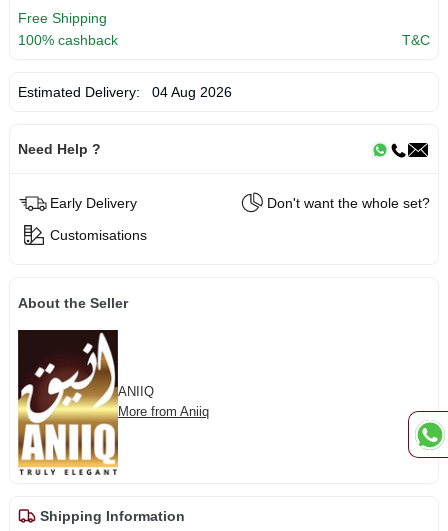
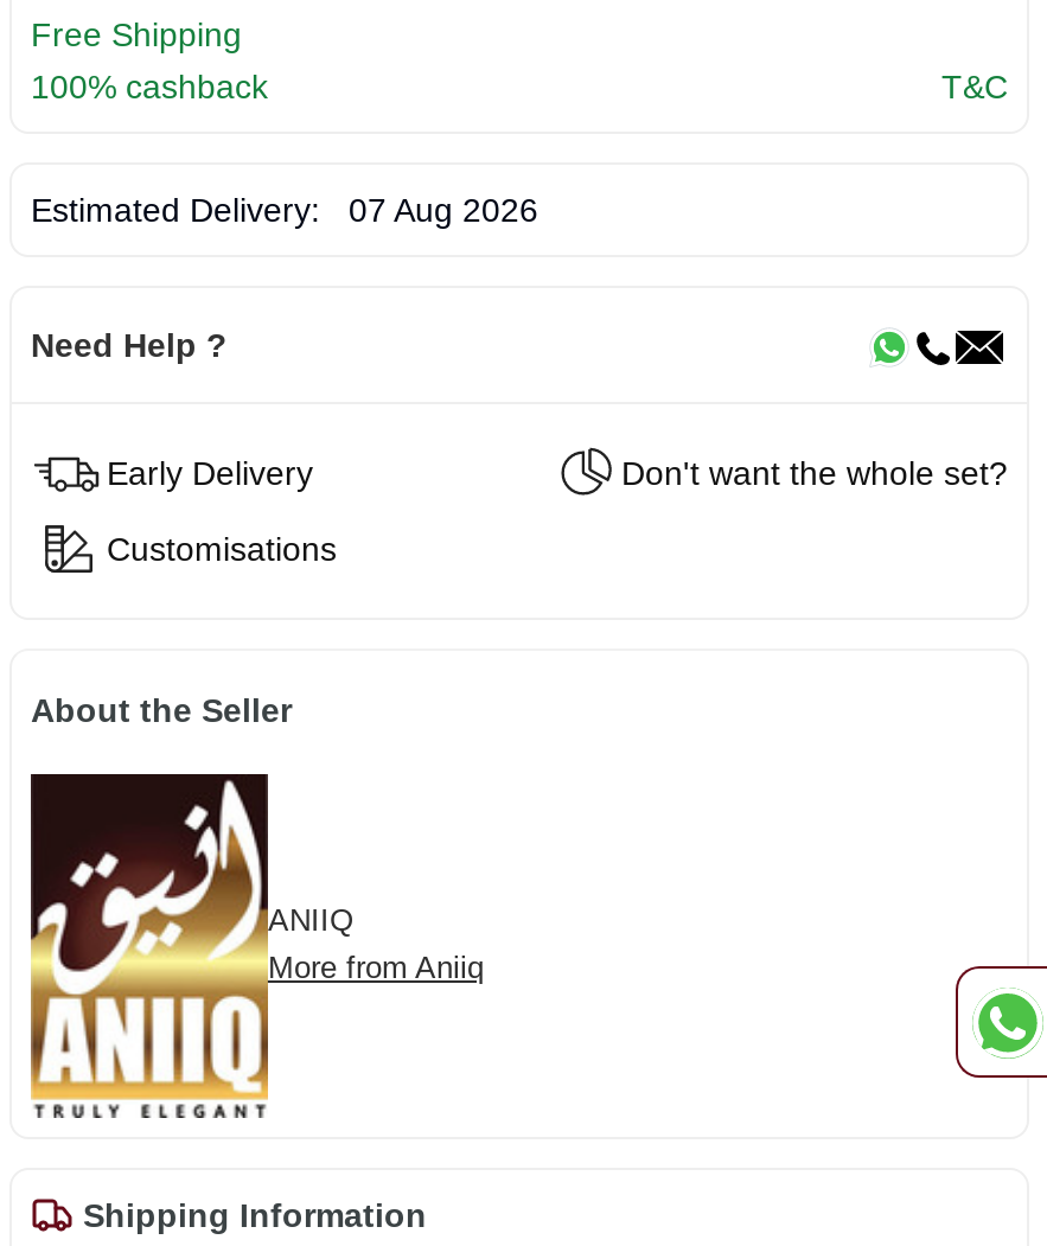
[18,84,232,100] Estimated Delivery: 04 Aug 2026 -> [31,191,538,229] Estimated Delivery: 07 Aug 2026

